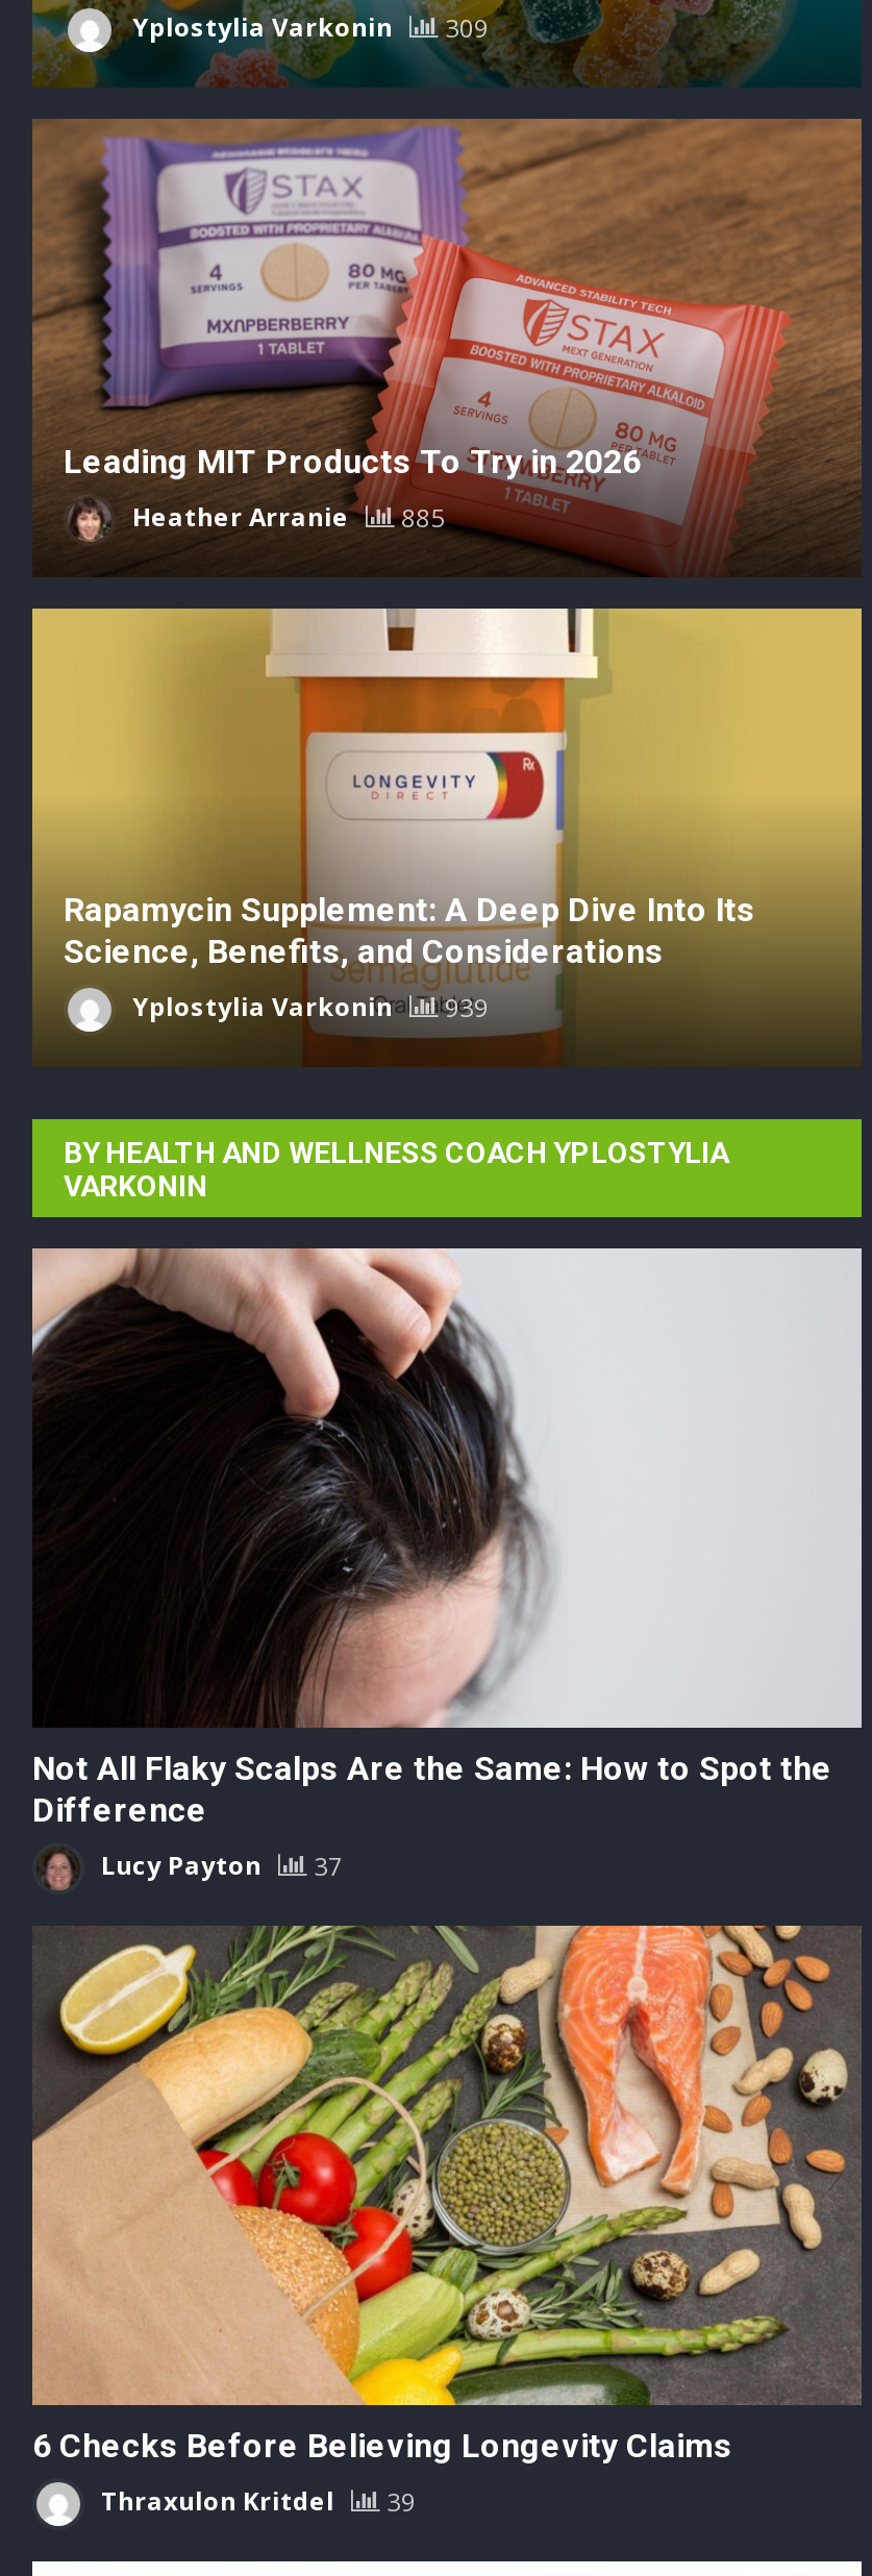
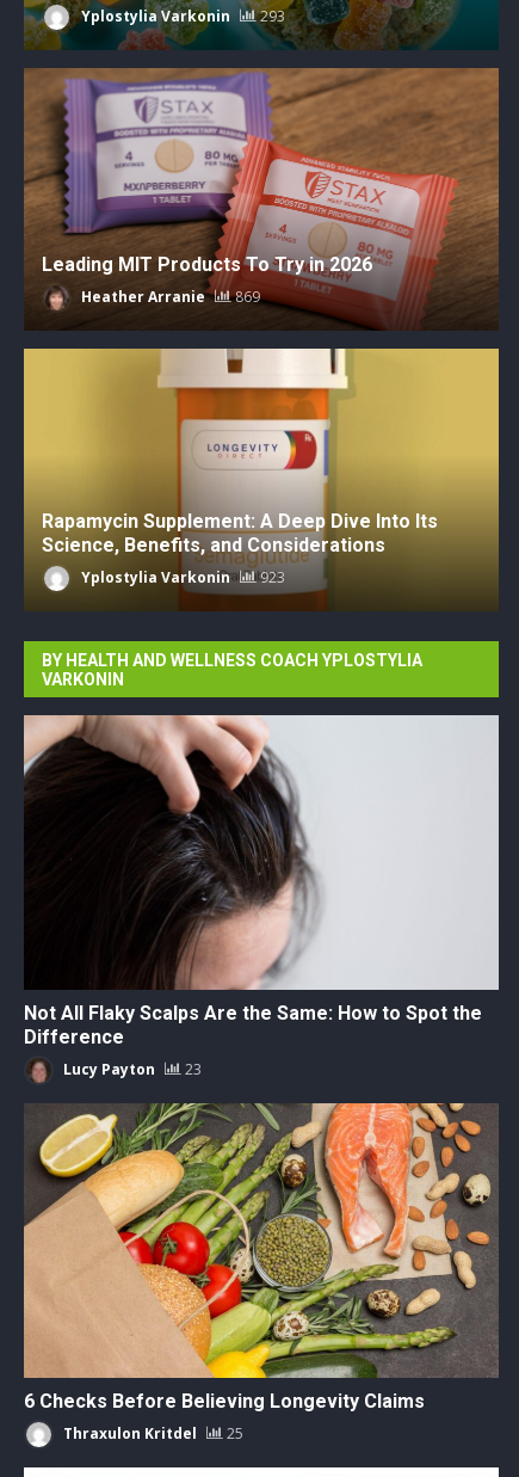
[126,11,489,46] Yplostylia Varkonin 309 -> [78,6,285,26] Yplostylia Varkonin 293
[126,500,445,536] Heather Arranie 885 -> [78,287,260,307] Heather Arranie 869
[126,990,489,1026] Yplostylia Varkonin 939 -> [78,567,285,588] Yplostylia Varkonin 923
[95,1849,343,1884] Lucy Payton 37 -> [60,1059,202,1080] Lucy Payton 23
[95,2485,416,2520] Thraxulon Kritdel 39 -> [60,1423,243,1444] Thraxulon Kritdel 25

